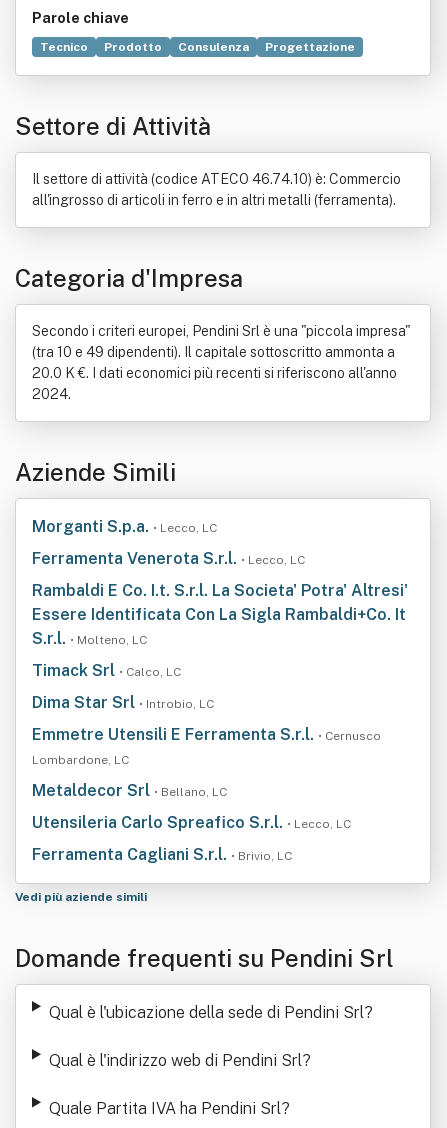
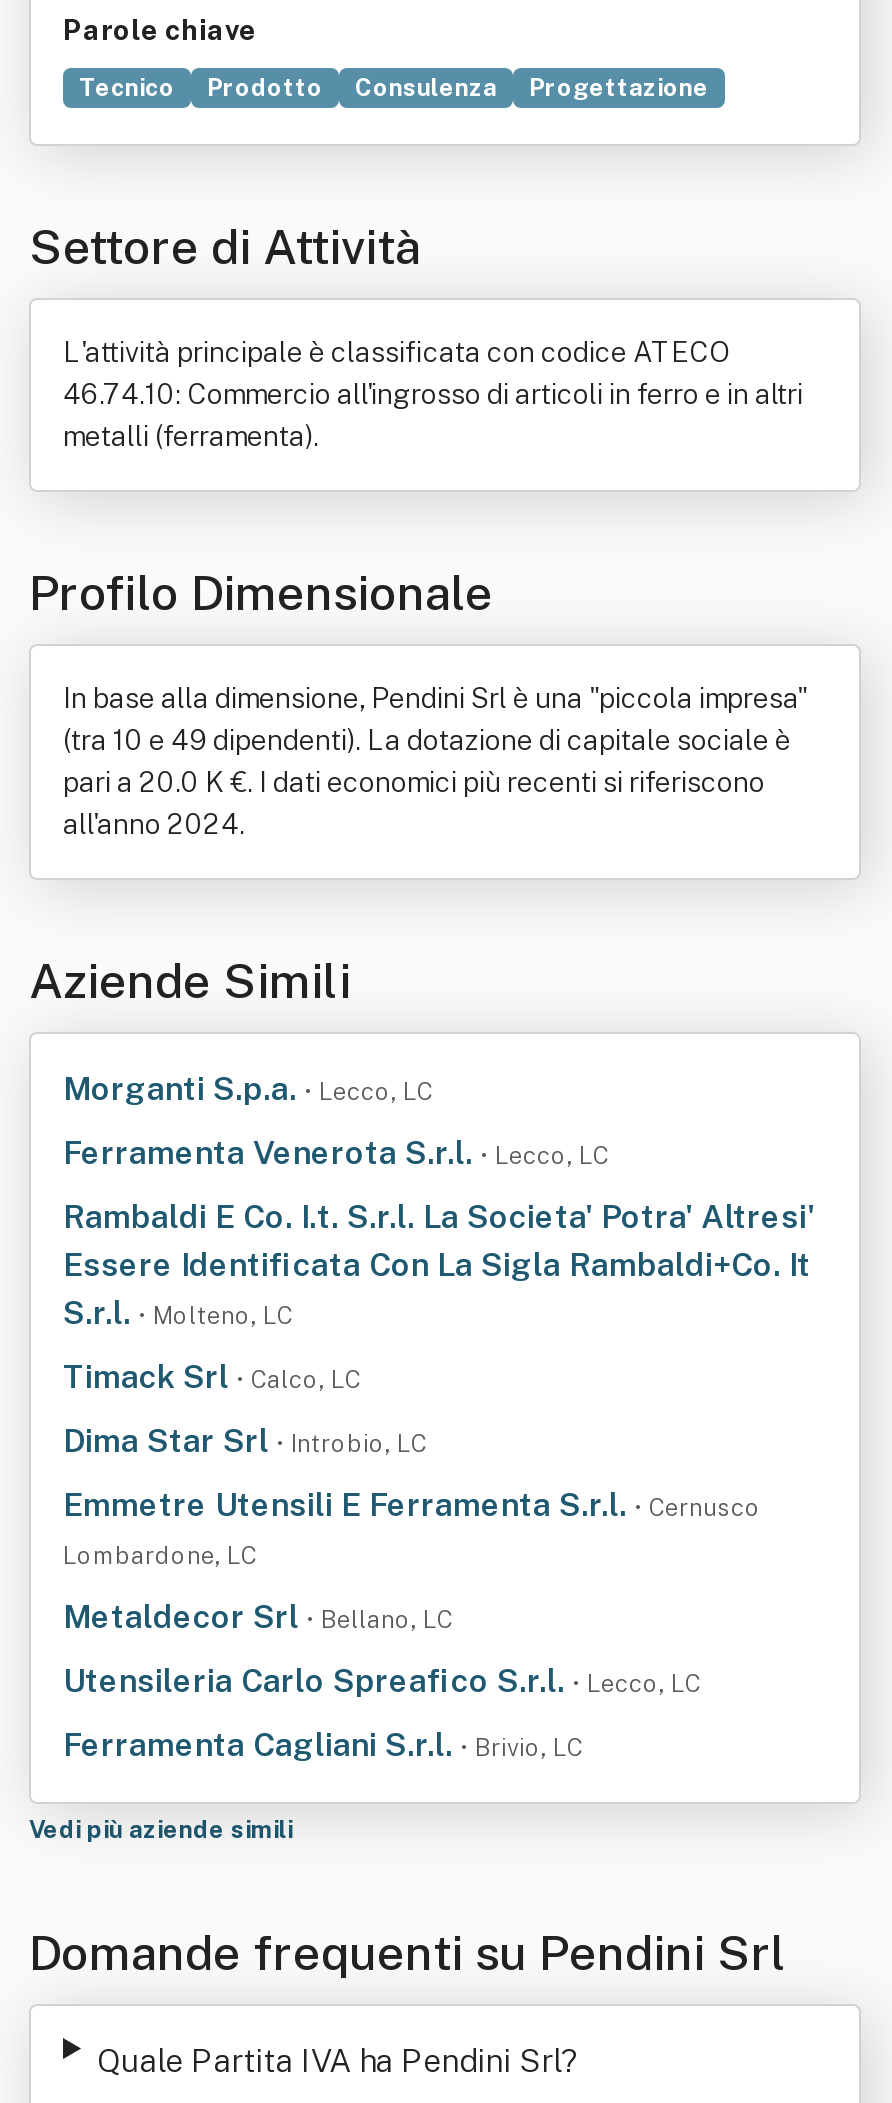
[32,171,401,208] Il settore di attività (codice ATECO 46.74.10) è: Commercio | all'ingrosso di articoli in ferro e in altri metalli (ferramenta). -> [63,336,803,452] L'attività principale è classificata con codice ATECO | 46.74.10: Commercio all'ingrosso di articoli in ferro e in altri | metalli (ferramenta).
[15,264,243,292] Categoria d'Impresa -> [29,564,493,620] Profilo Dimensionale
[32,323,411,402] Secondo i criteri europei, Pendini Srl è una "piccola impresa" | (tra 10 e 49 dipendenti). Il capitale sottoscritto ammonta a | 20.0 K €. I dati economici più recenti si riferiscono all'anno | 2024. -> [63,682,809,840] In base alla dimensione, Pendini Srl è una "piccola impresa" | (tra 10 e 49 dipendenti). La dotazione di capitale sociale è | pari a 20.0 K €. I dati economici più recenti si riferiscono | all'anno 2024.
moved [15,458,408,972] -> [29,952,815,1980]: Aziende Simili | Morganti S.p.a. • Lecco, LC | Ferramenta Venerota S.r.l. • Lecco, LC | ... | Vedi più aziende simili | Domande frequenti su Pendini Srl
[49,1003,373,1070] Qual è l'ubicazione della sede di Pendini Srl? | Qual è l'indirizzo web di Pendini Srl? -> none

